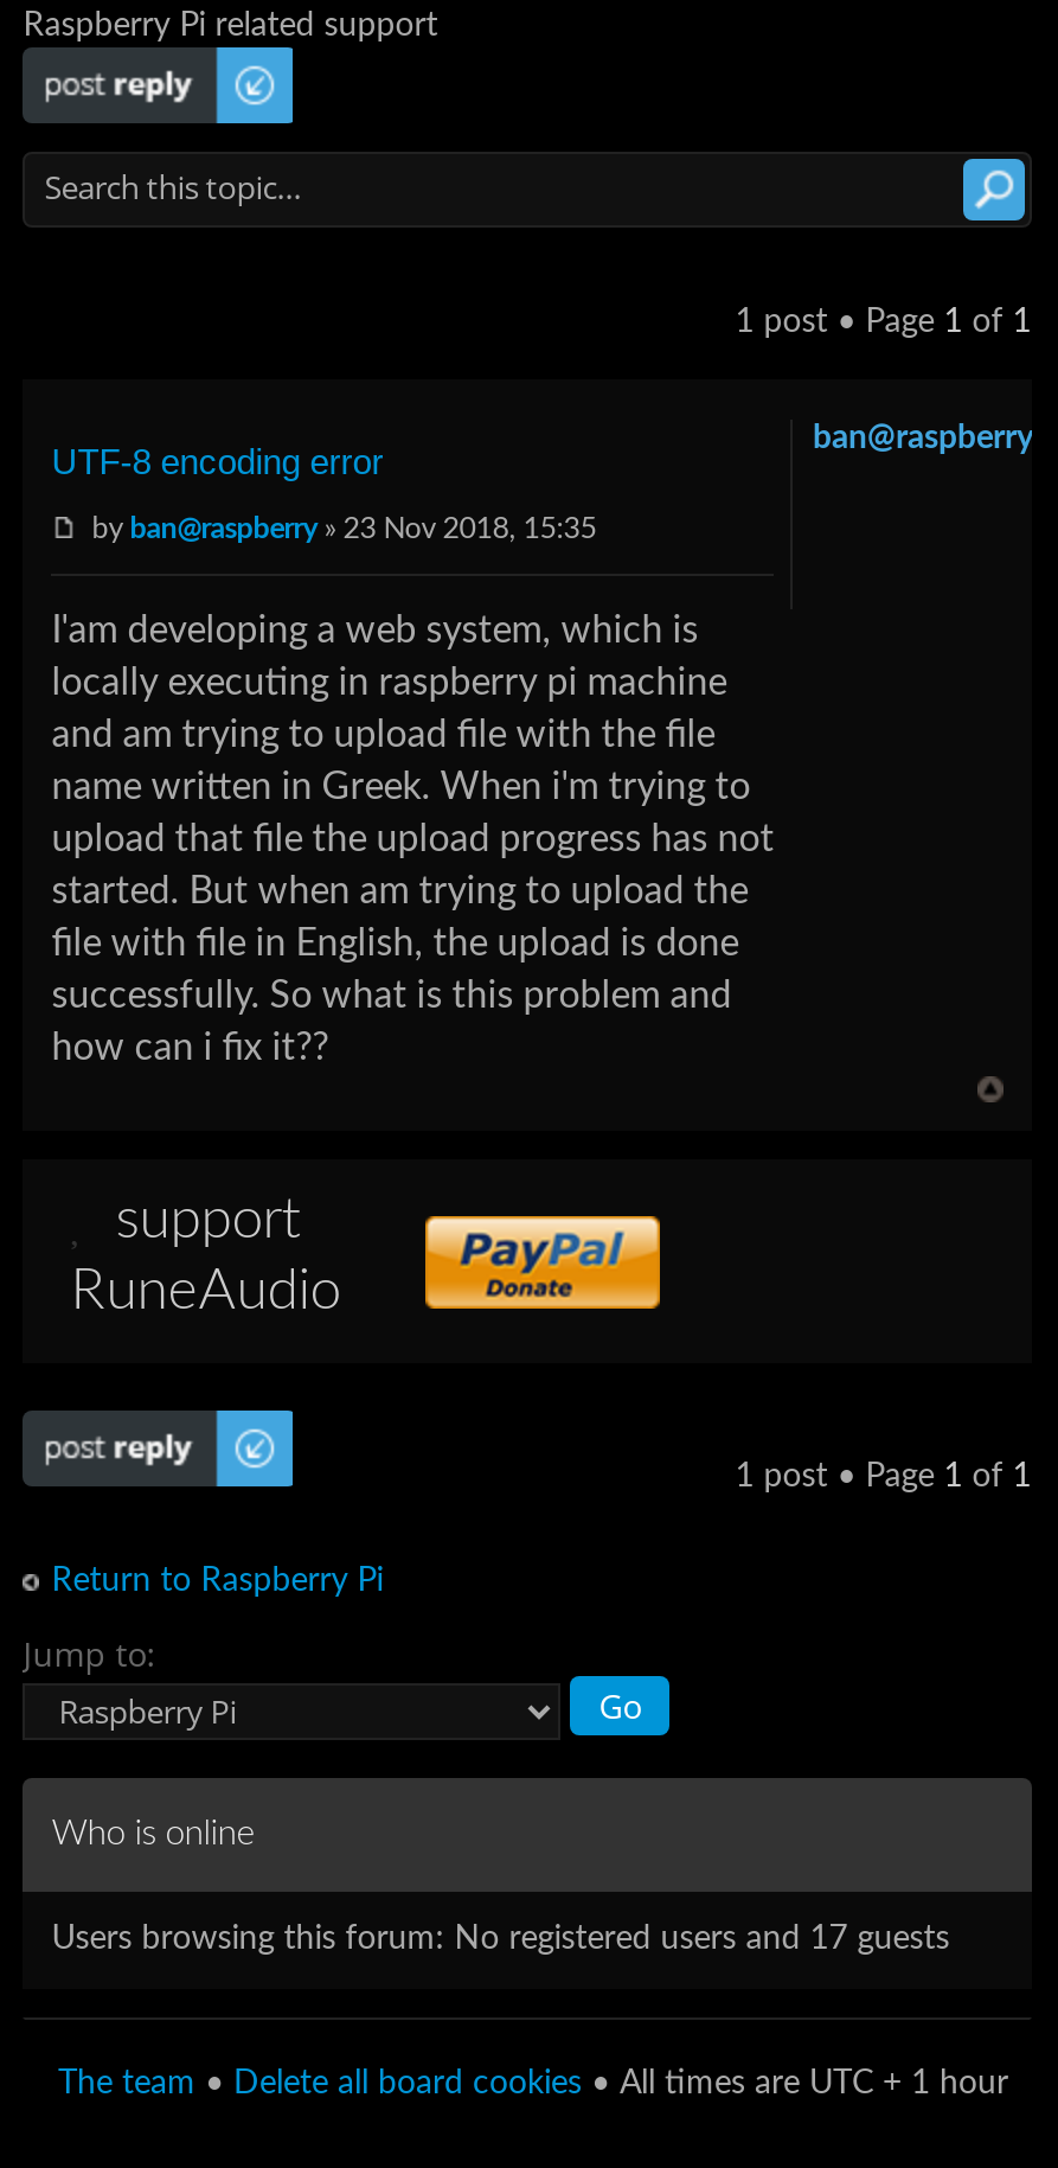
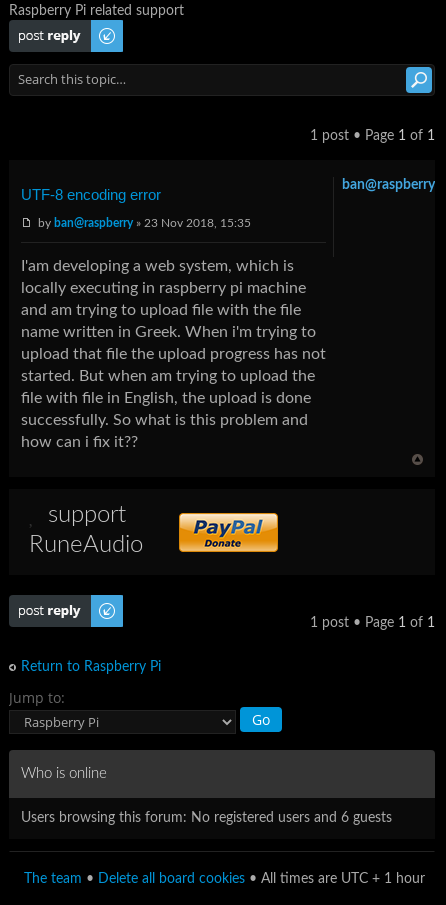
[51,1922,949,1956] Users browsing this forum: No registered users and 17 guests -> [21,811,392,825] Users browsing this forum: No registered users and 6 guests

